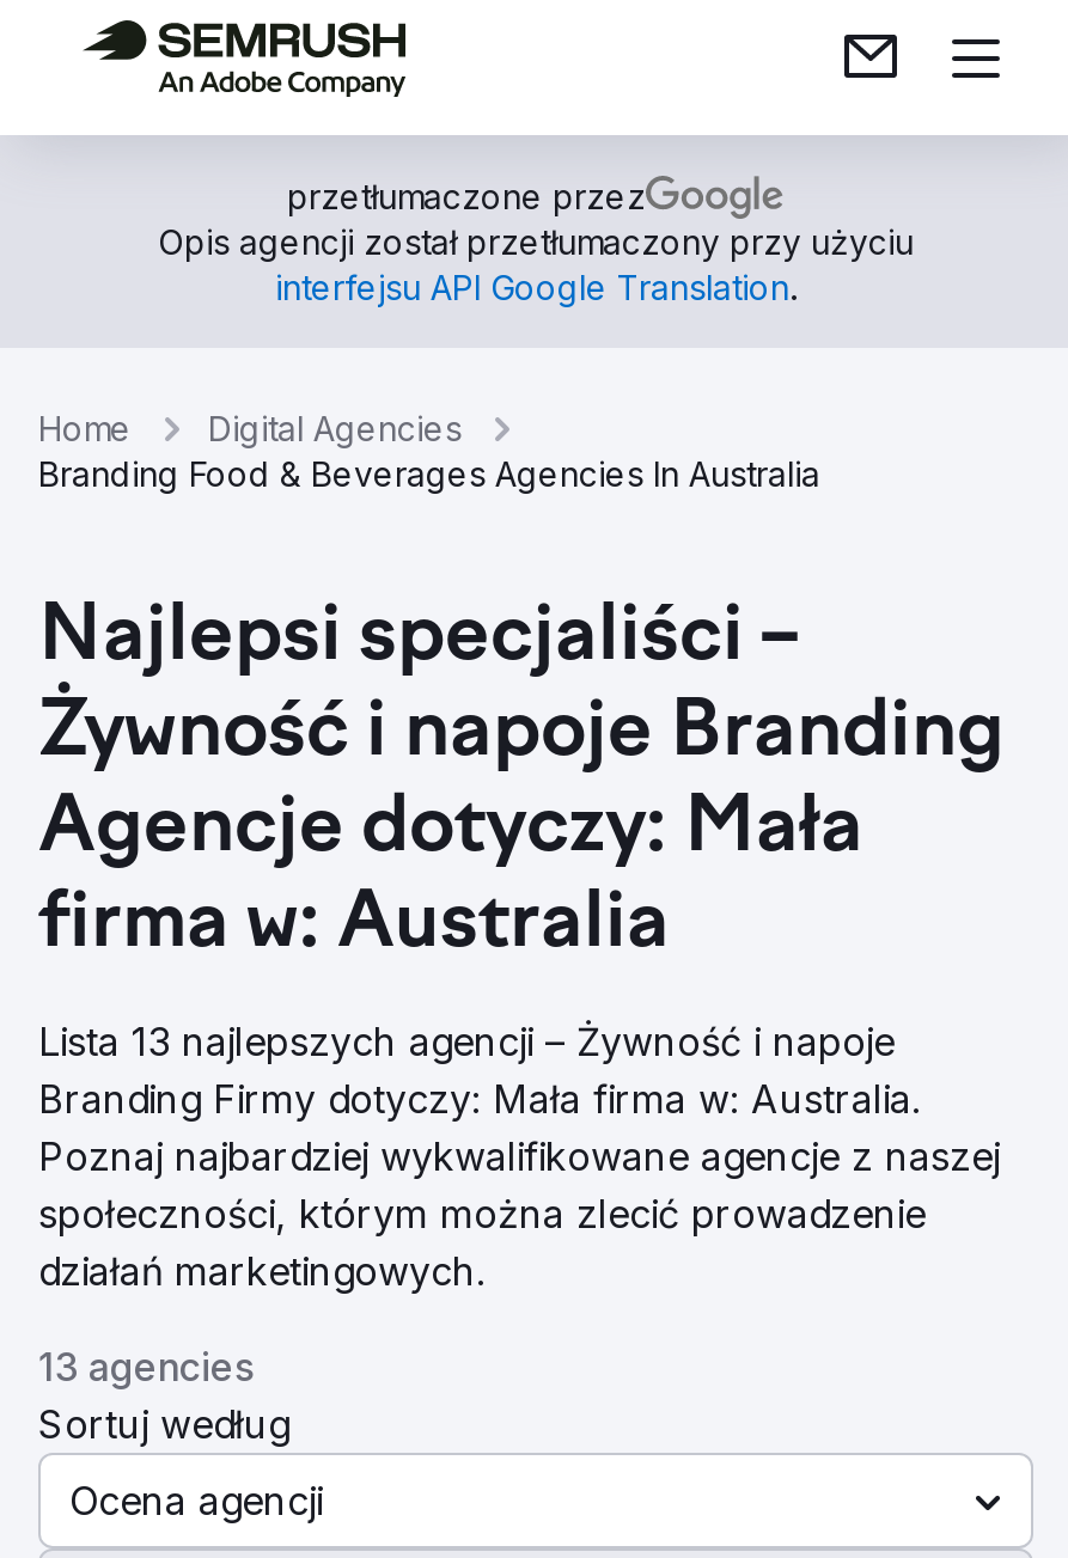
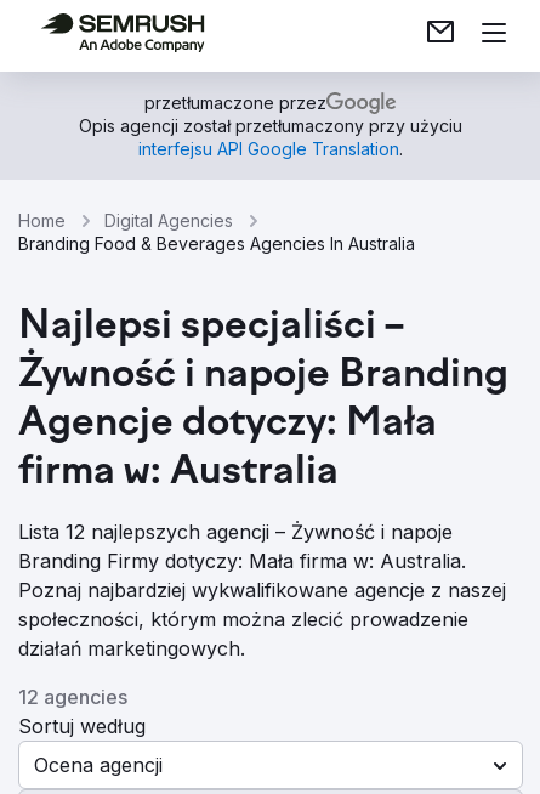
[38,1018,895,1065] Lista 13 najlepszych agencji – Żywność i napoje -> [18,520,453,544] Lista 12 najlepszych agencji – Żywność i napoje
[38,1343,254,1391] 13 agencies -> [18,685,127,709] 12 agencies

